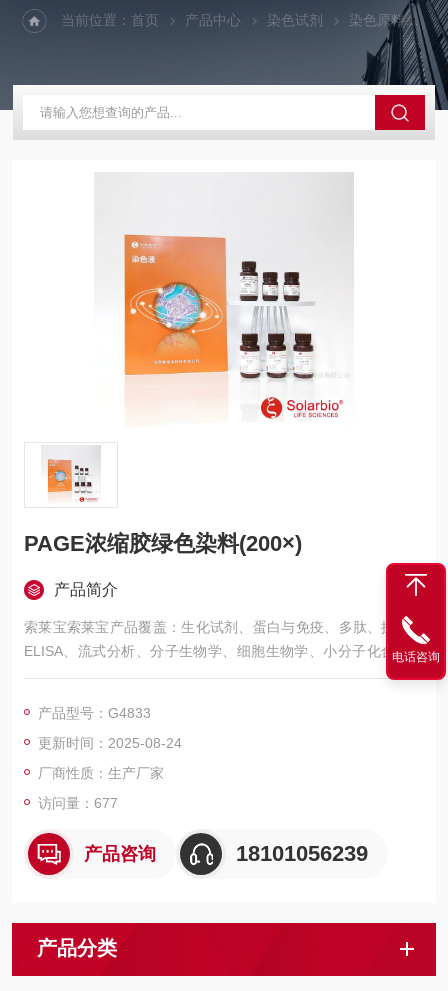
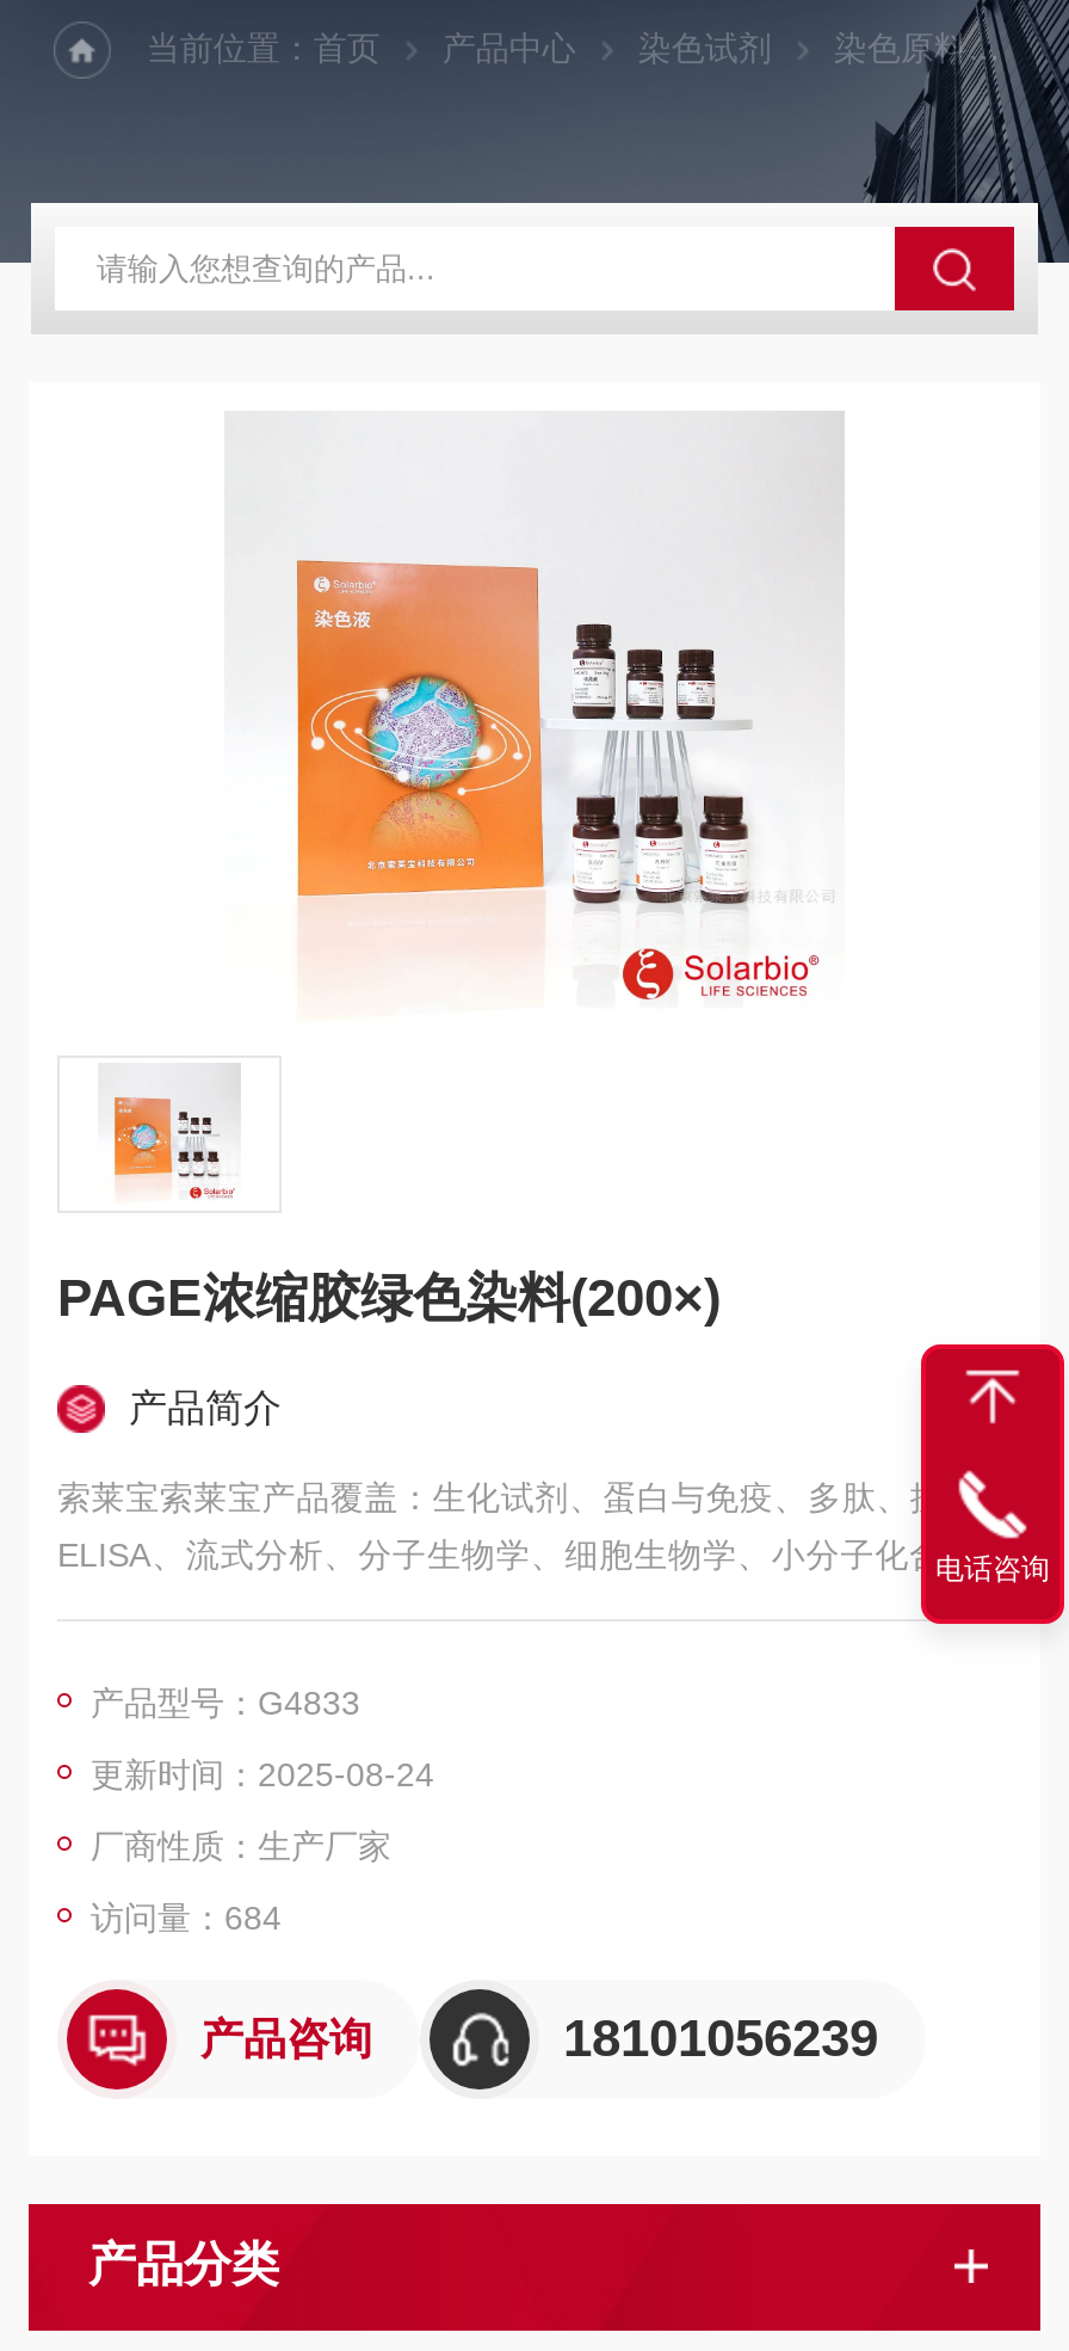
[38,795,118,811] 访问量：677 -> [91,1898,282,1937] 访问量：684

